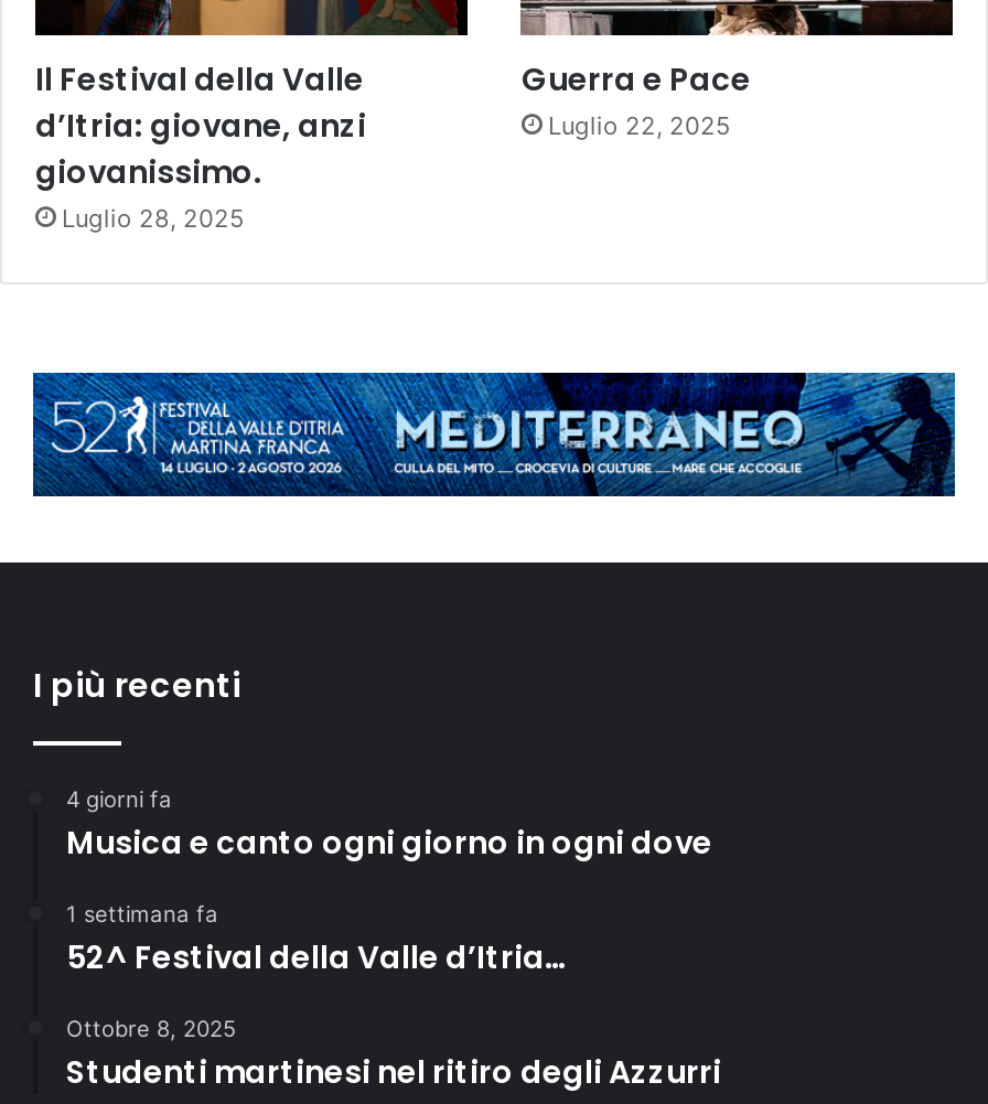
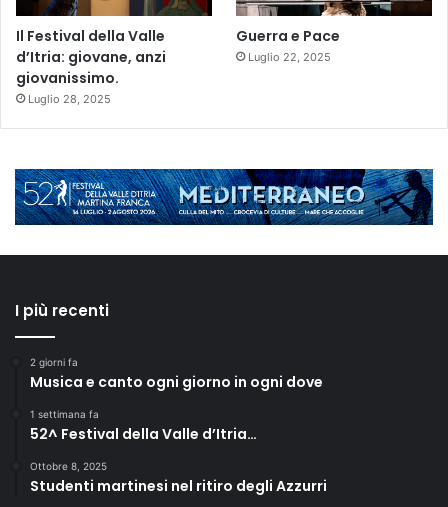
[66,786,172,812] 4 giorni fa -> [30,356,78,368] 2 giorni fa

